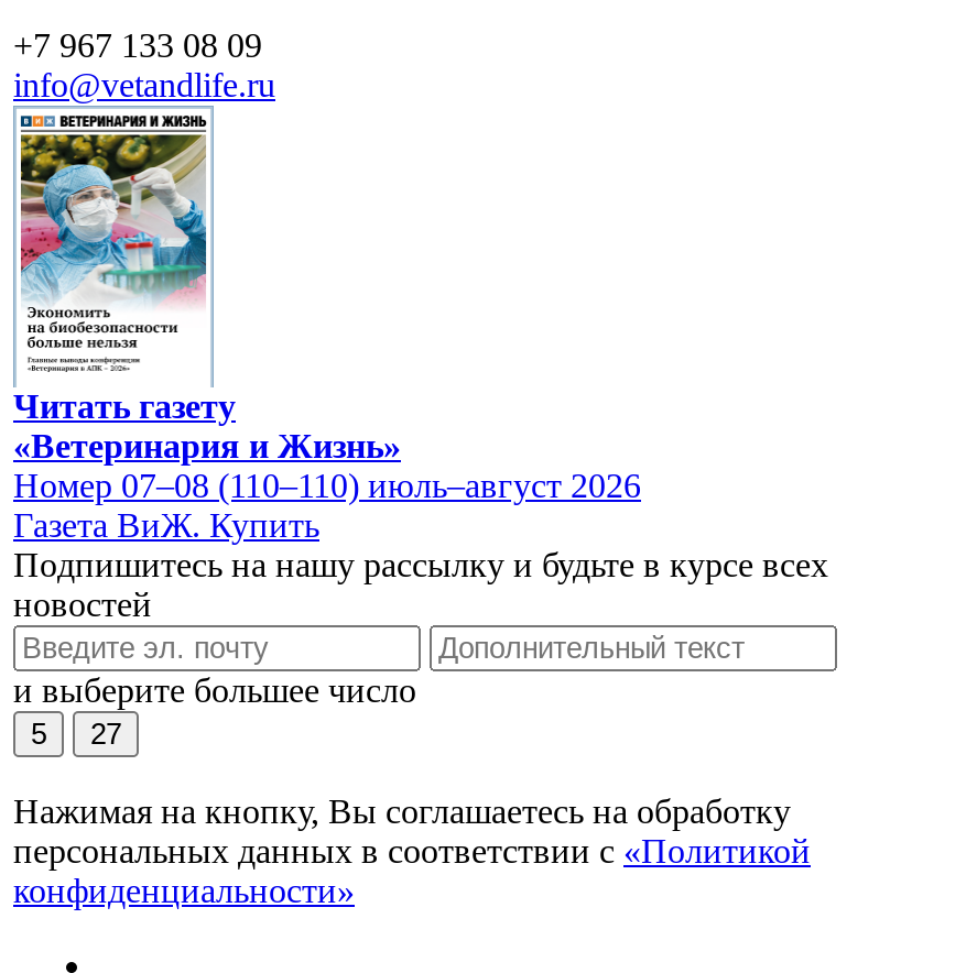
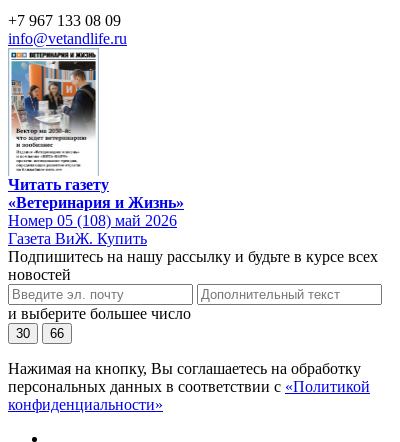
[18,132,207,376] [image] -> [11,60,97,172] [image]
[13,466,641,503] Номер 07–08 (110–110) июль–август 2026 -> [8,212,177,229] Номер 05 (108) май 2026
[31,717,46,750] 5 -> [16,326,30,341] 30
[90,717,121,750] 27 -> [50,326,64,341] 66

